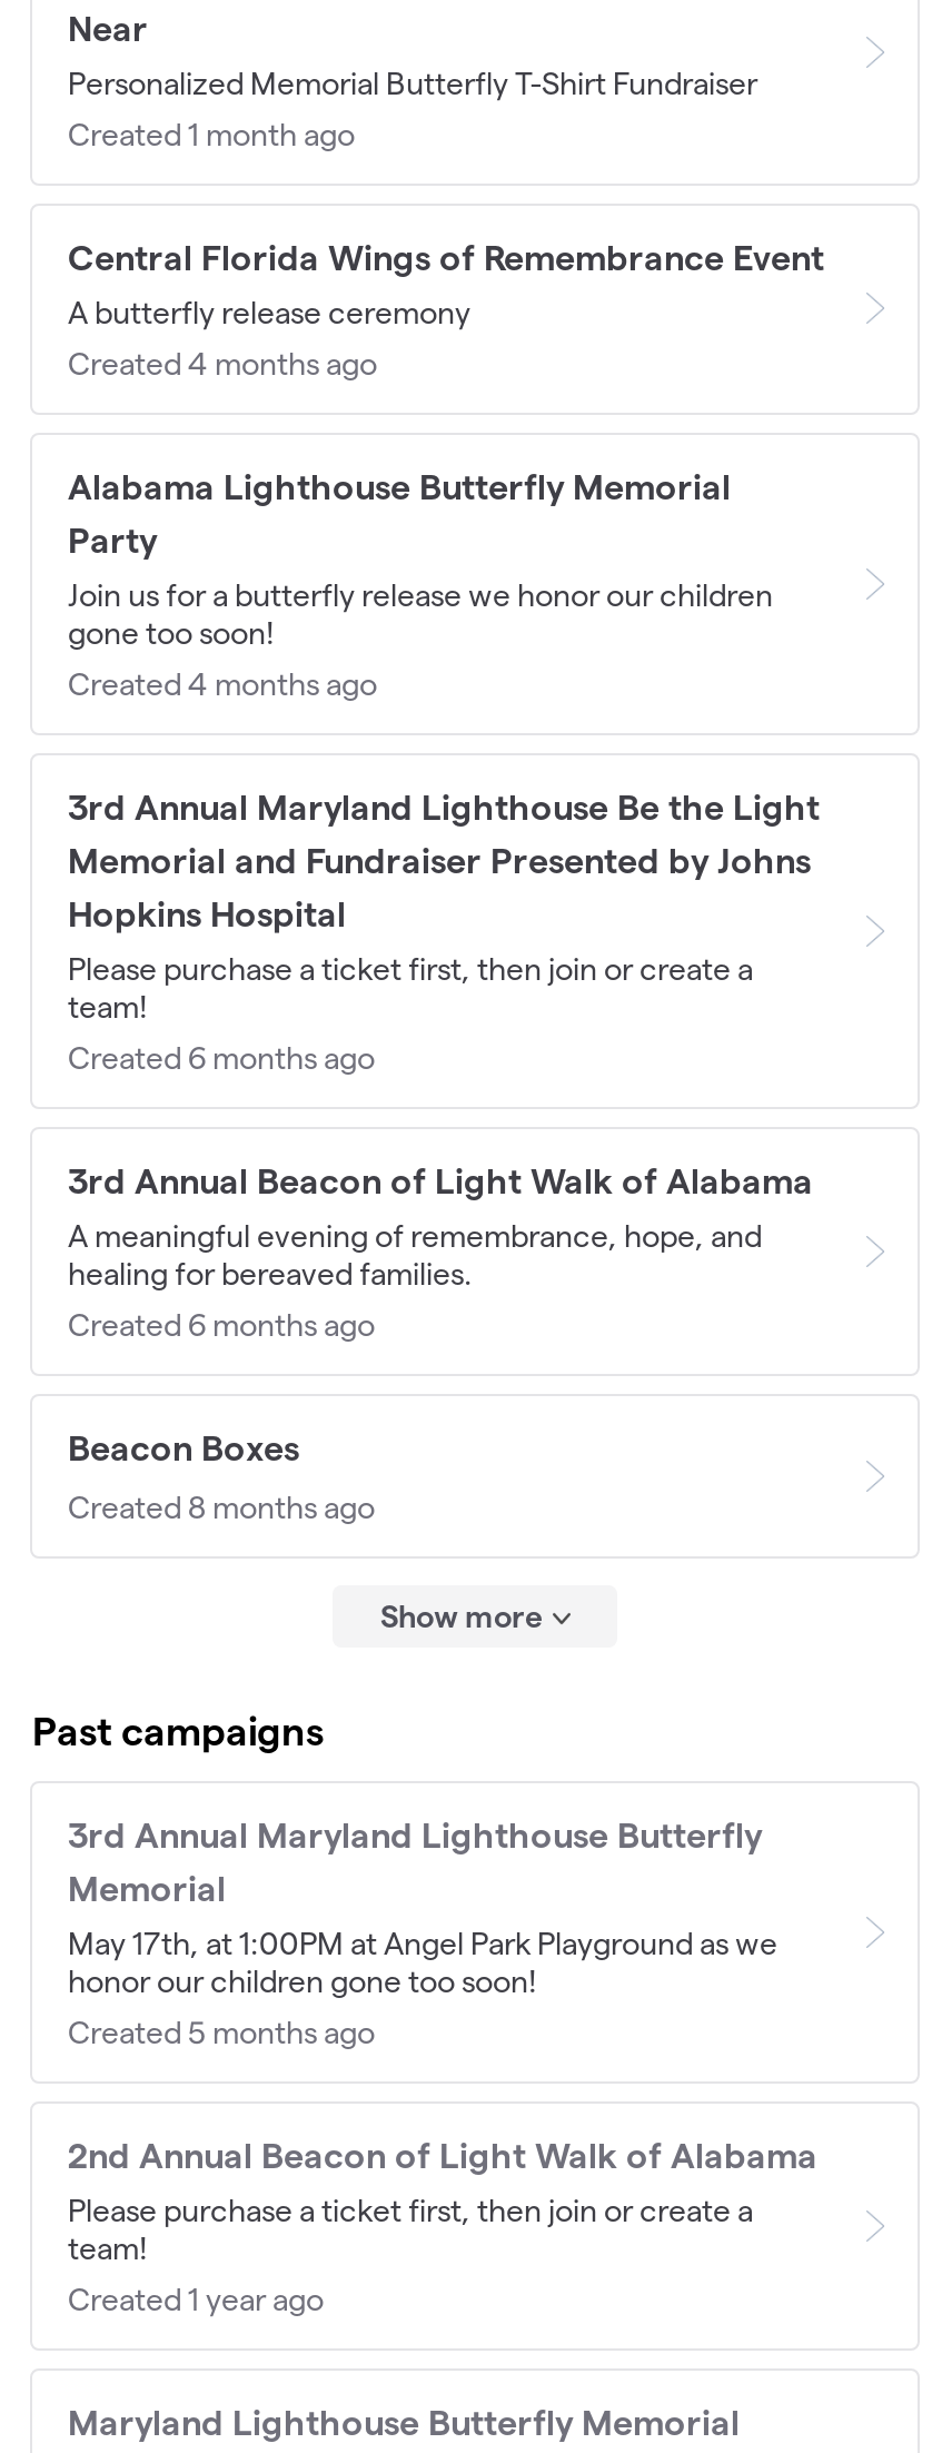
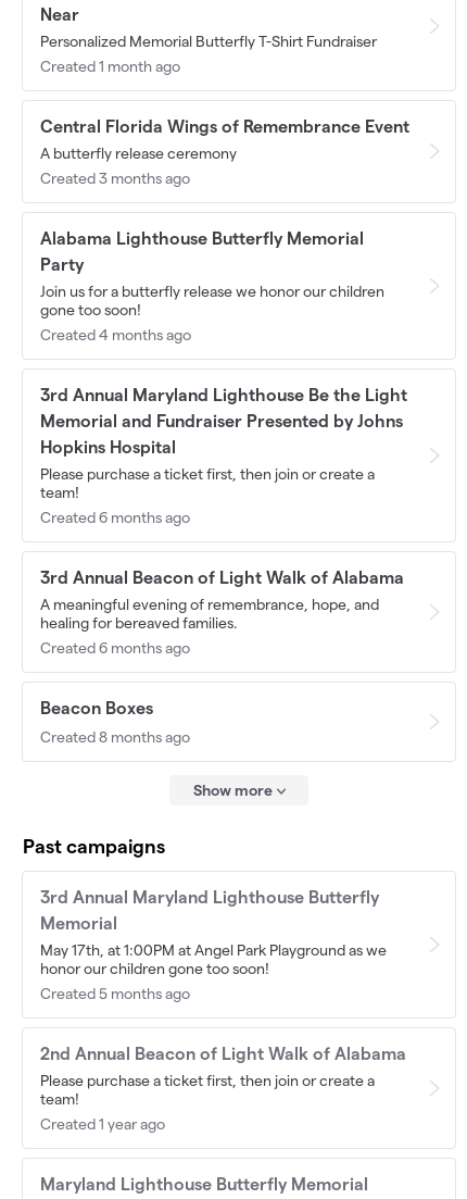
[68,346,377,381] Created 4 months ago -> [40,169,190,187] Created 3 months ago

